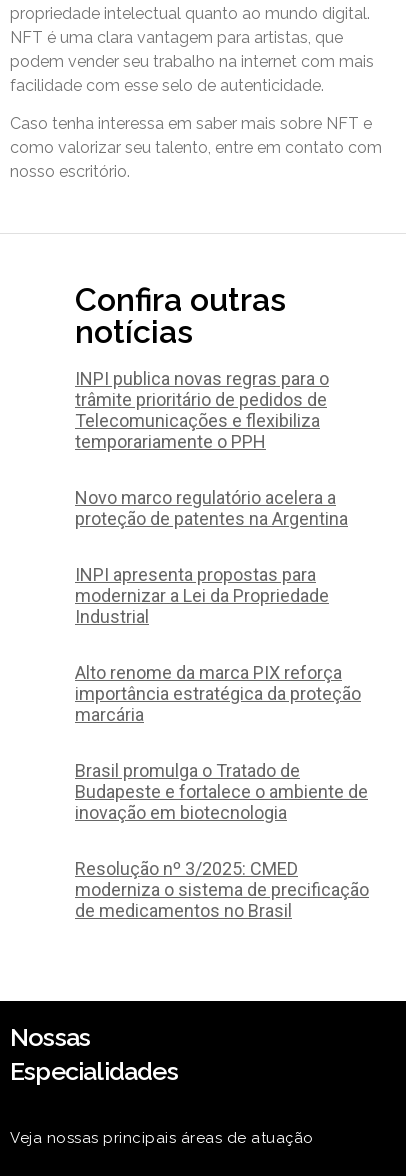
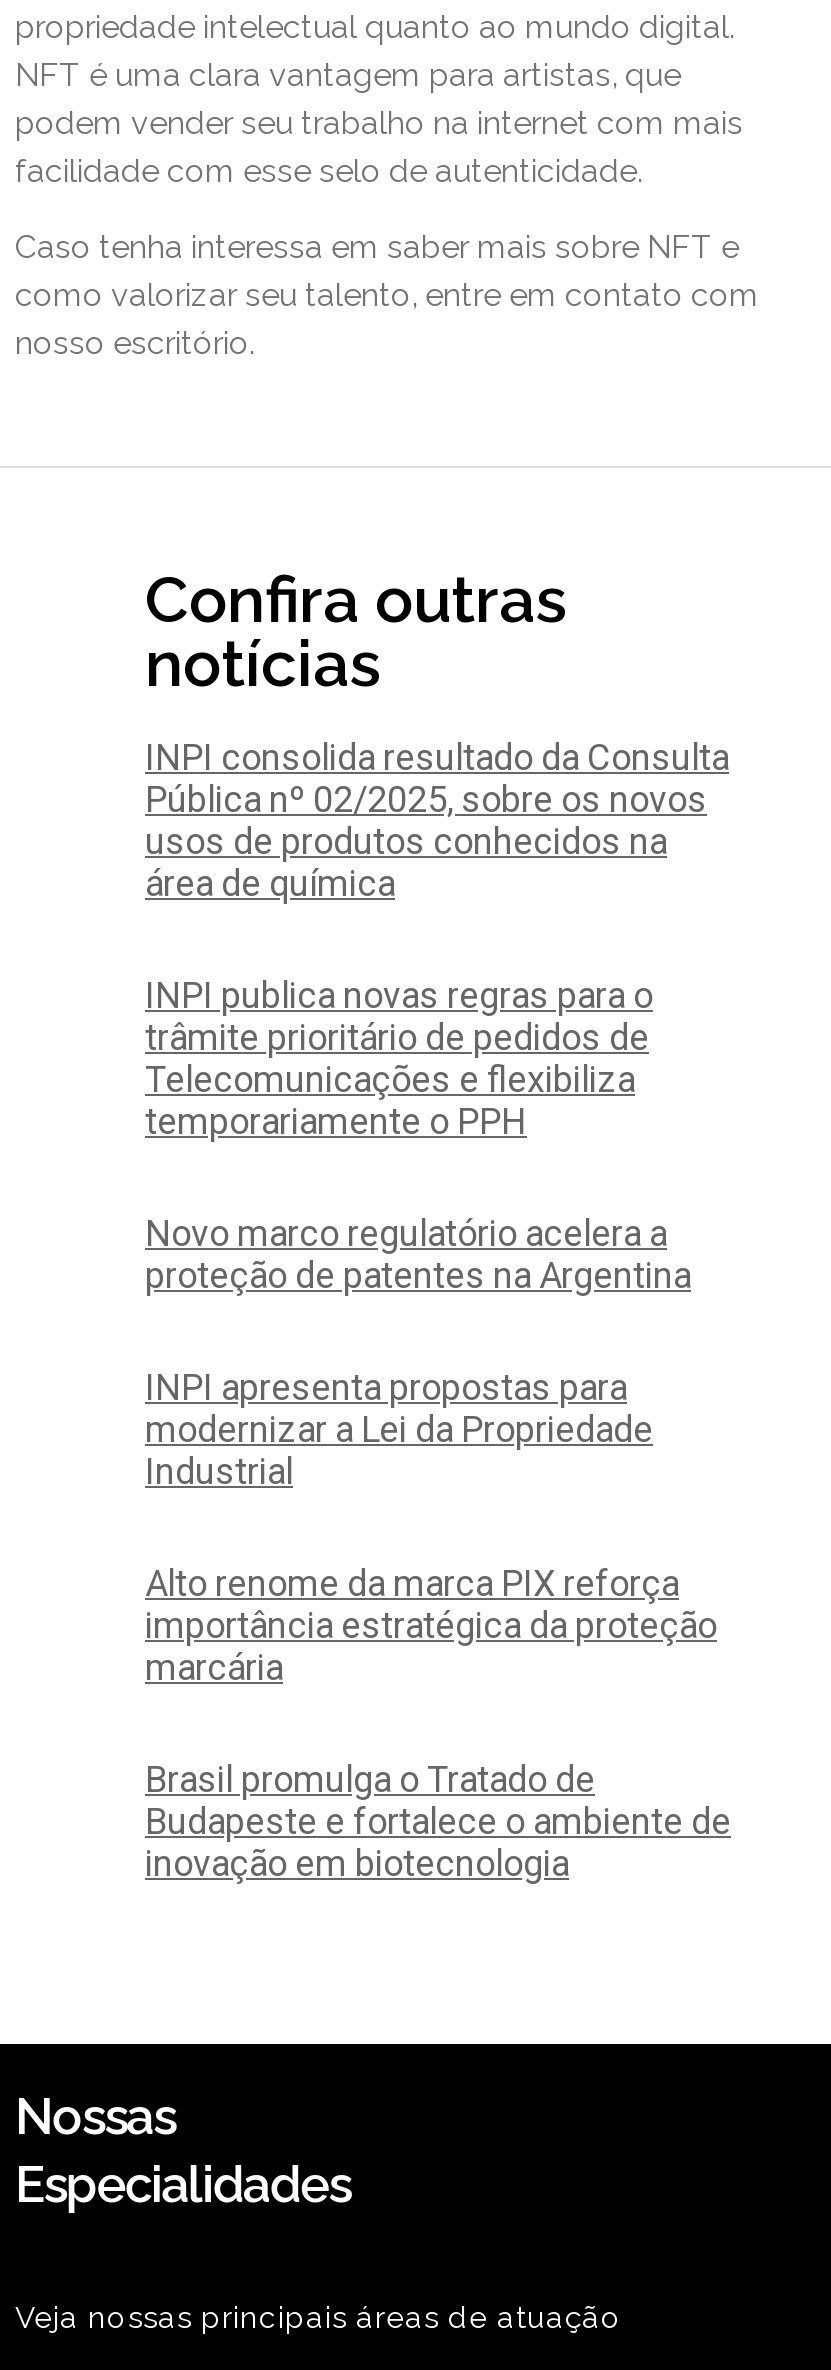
none -> [145,737,729,905] INPI consolida resultado da Consulta | Pública nº 02/2025, sobre os novos | usos de produtos conhecidos na | área de química
moved [75,368,368,823] -> [145,975,731,1885]: INPI publica novas regras para o | trâmite prioritário de pedidos de | Telecomunicações e flexibiliza | ... | Budapeste e fortalece o ambiente de | inovação em biotecnologia
[75,858,369,921] Resolução nº 3/2025: CMED | moderniza o sistema de precificação | de medicamentos no Brasil -> none

